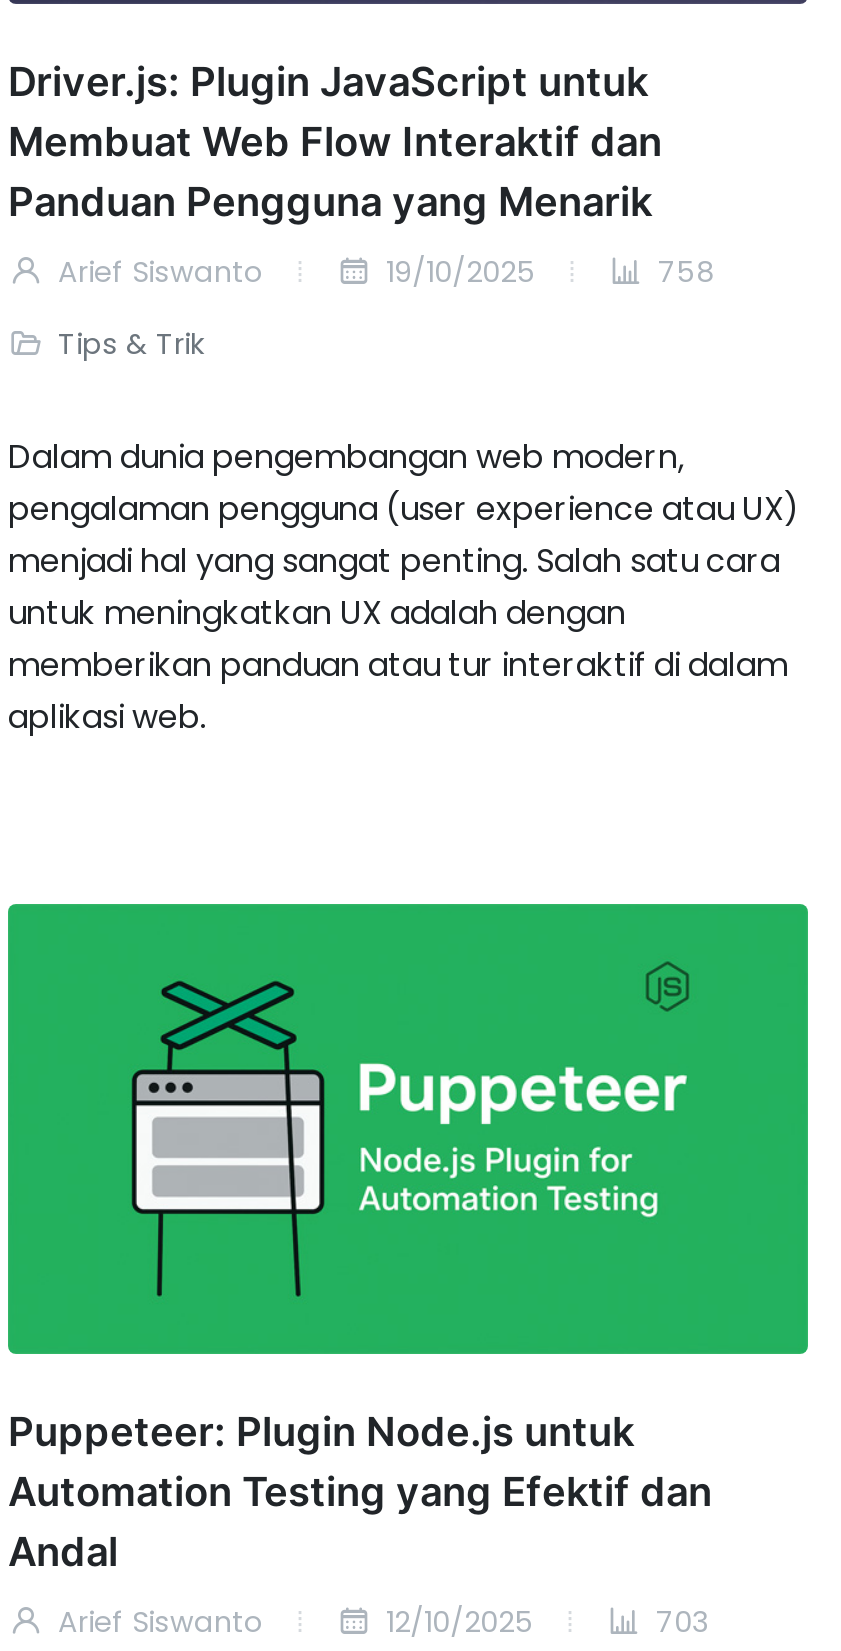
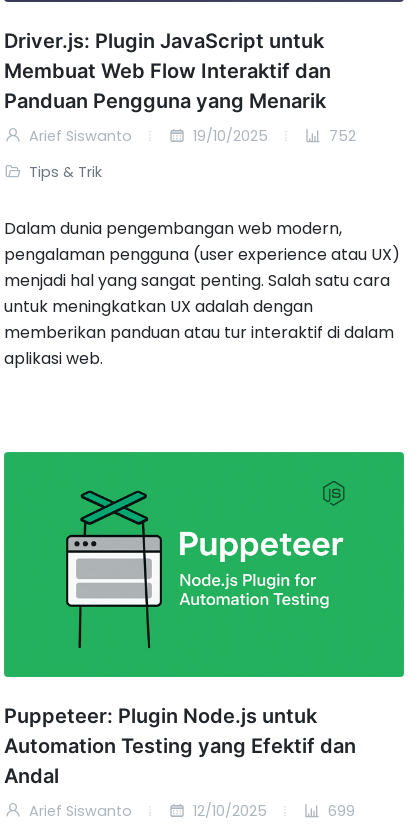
[650,252,714,292] 758 -> [325,126,356,146] 752
[648,1602,708,1642] 703 -> [324,801,355,821] 699

